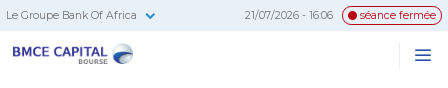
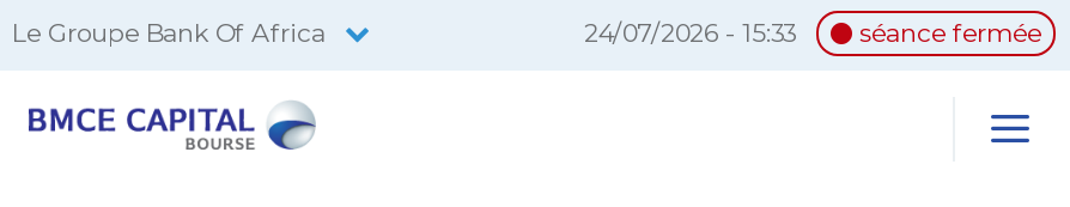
[245,9,436,22] 21/07/2026 - 16:06 séance fermée -> [584,18,1041,49] 24/07/2026 - 15:33 séance fermée

